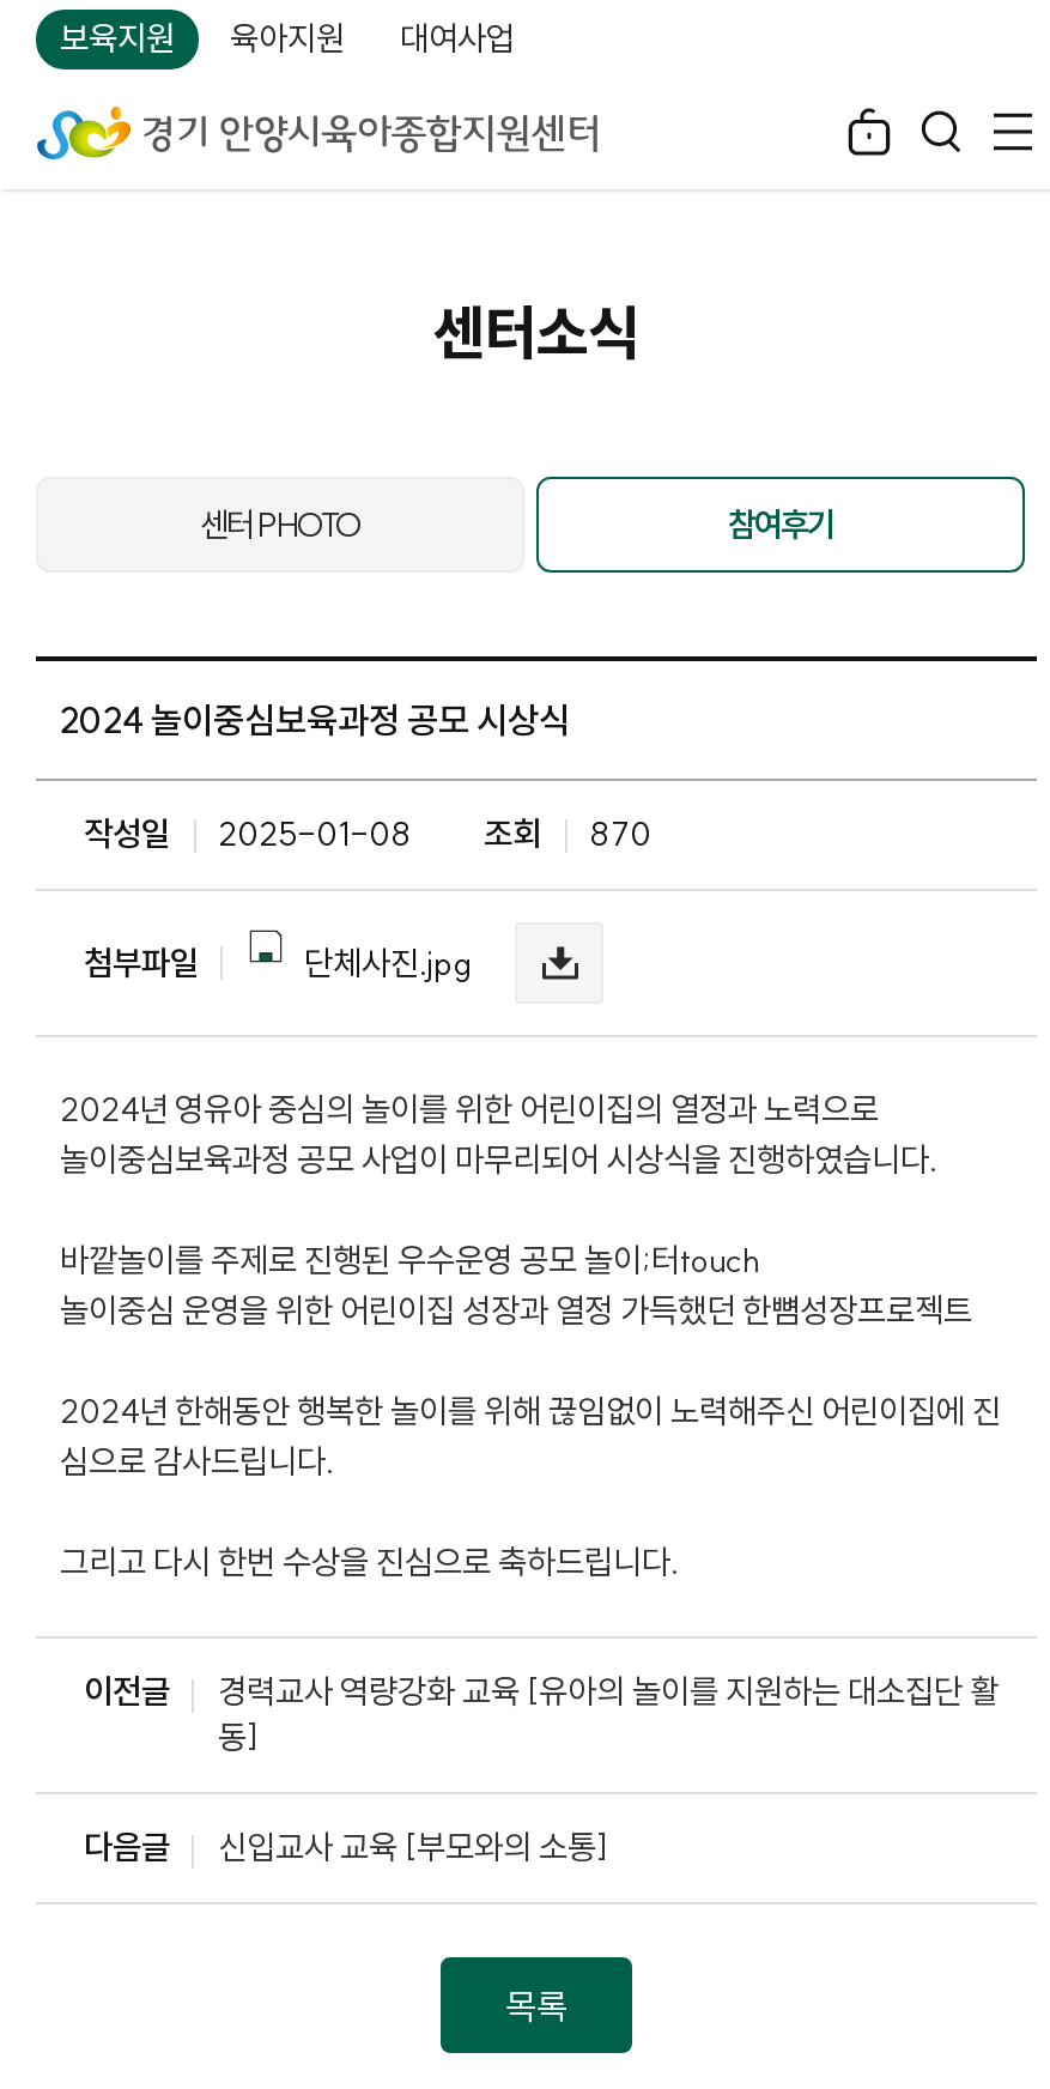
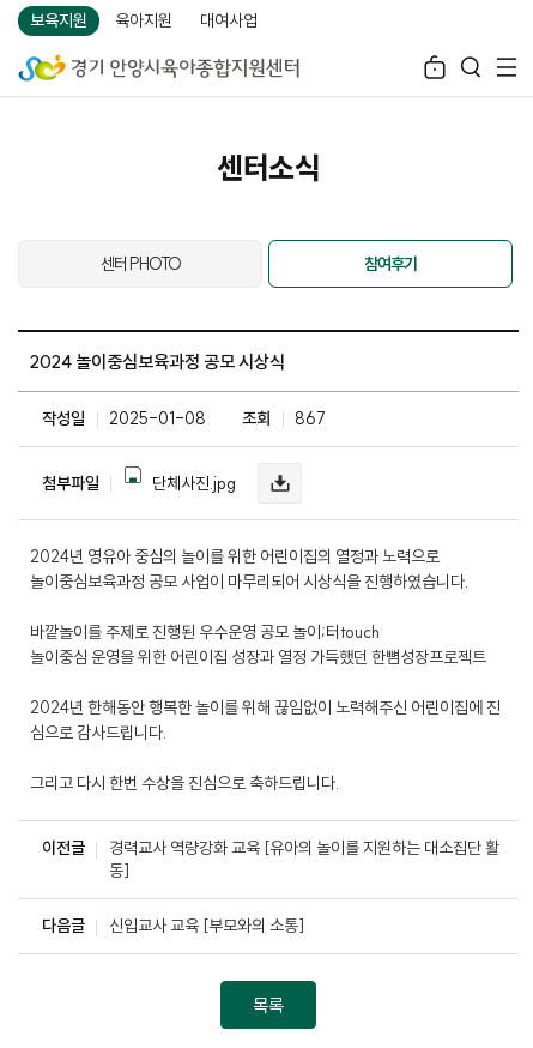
[84,812,651,855] 작성일 2025-01-08 조회 870 -> [42,408,326,429] 작성일 2025-01-08 조회 867

